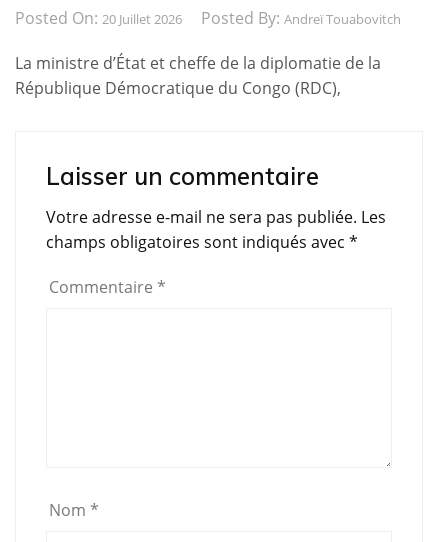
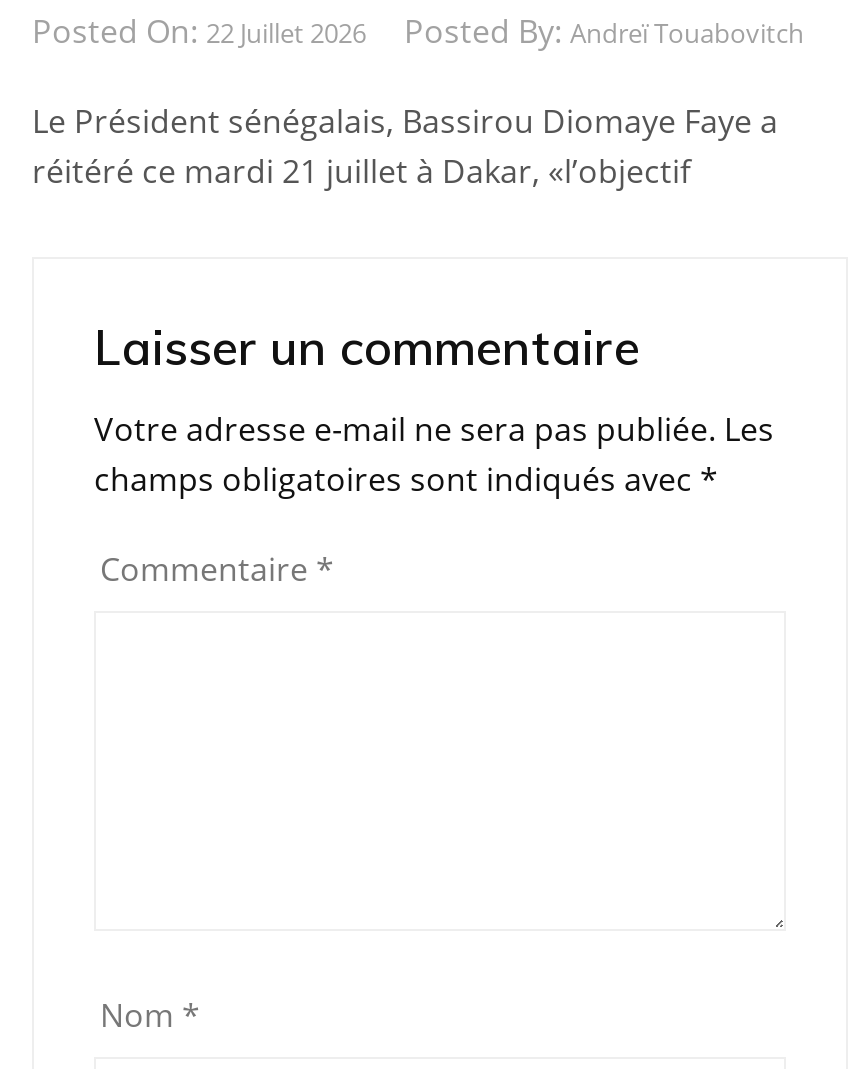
[15,7,182,29] Posted On: 20 Juillet 2026 -> [32,9,366,53] Posted On: 22 Juillet 2026
[15,52,381,99] La ministre d’État et cheffe de la diplomatie de la | République Démocratique du Congo (RDC), -> [32,99,778,193] Le Président sénégalais, Bassirou Diomaye Faye a | réitéré ce mardi 21 juillet à Dakar, «l’objectif

